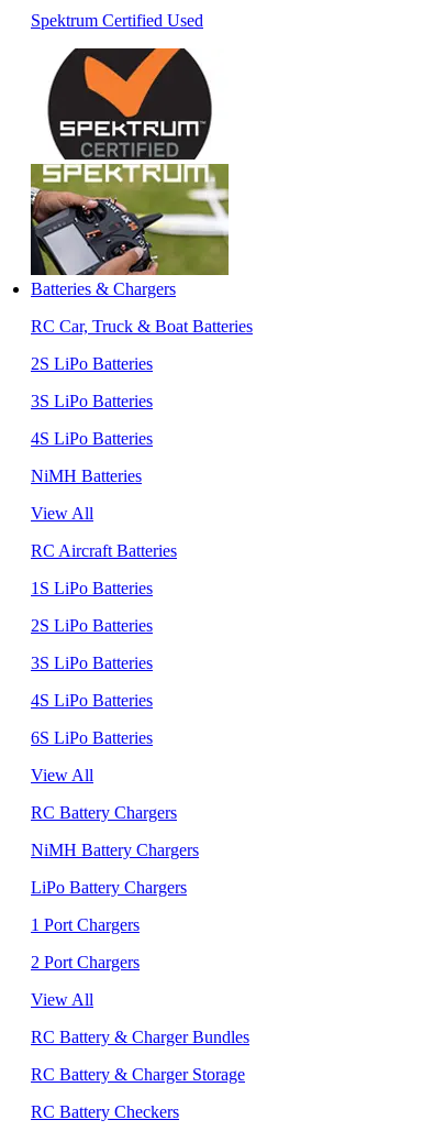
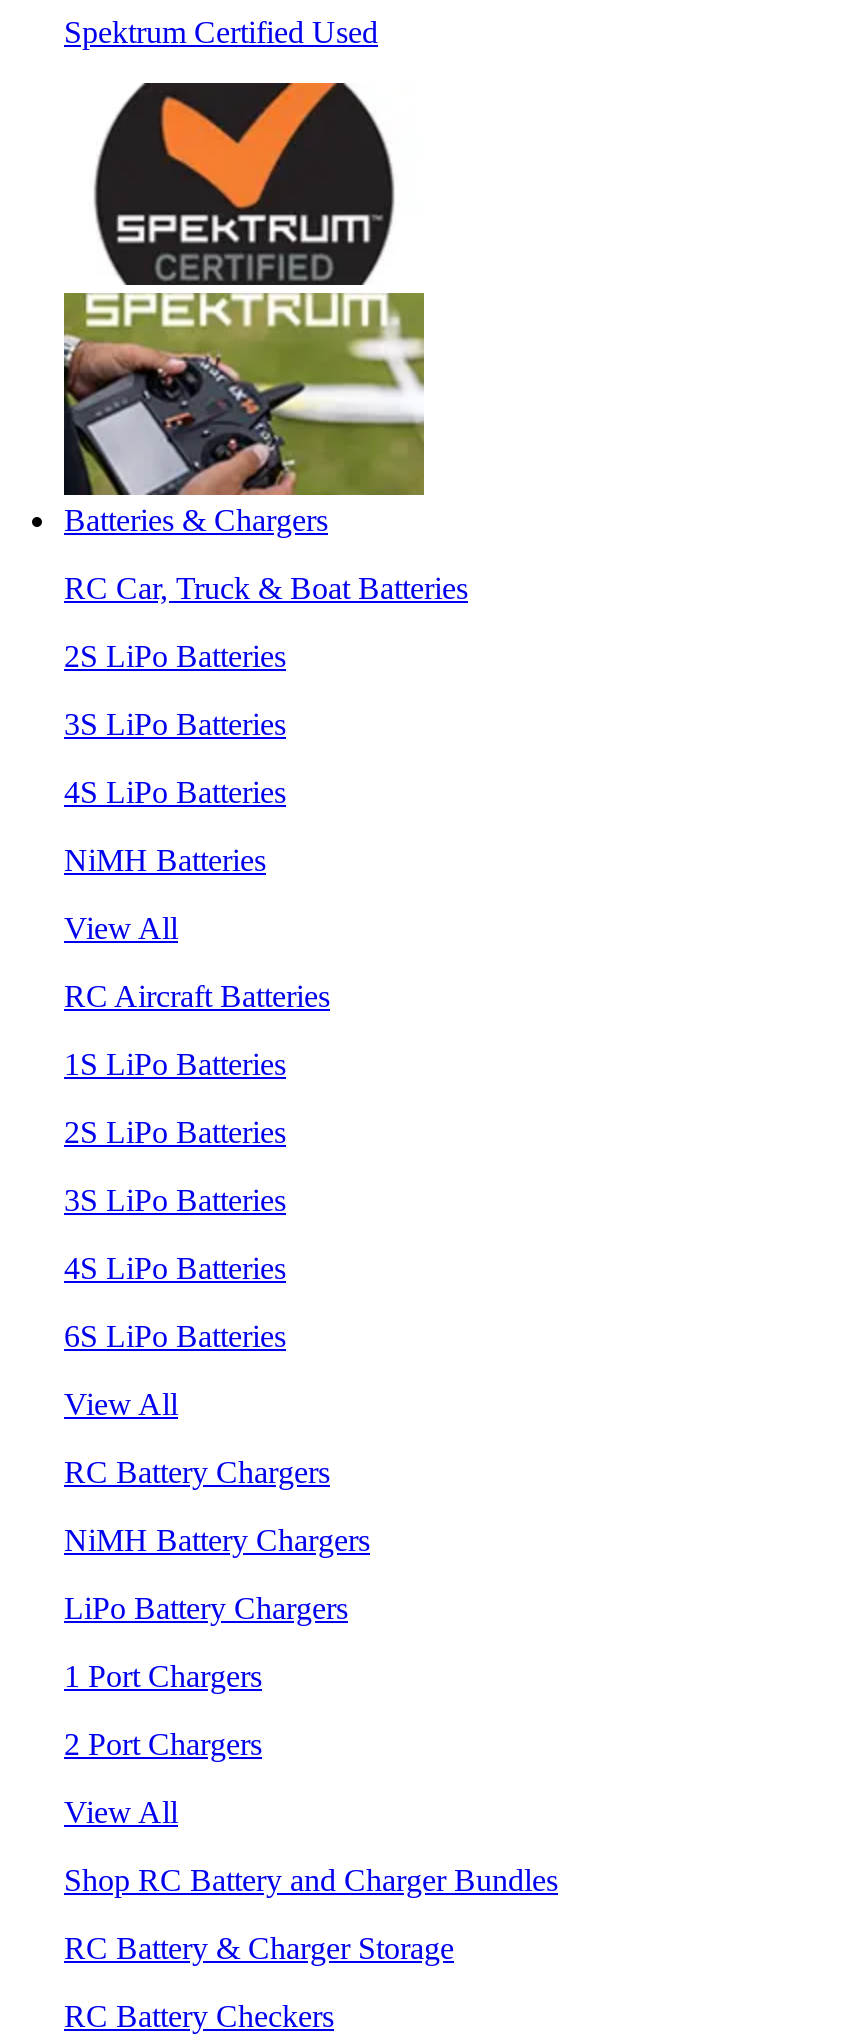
[31,1027,249,1046] RC Battery & Charger Bundles -> [64,1863,558,1897] Shop RC Battery and Charger Bundles

